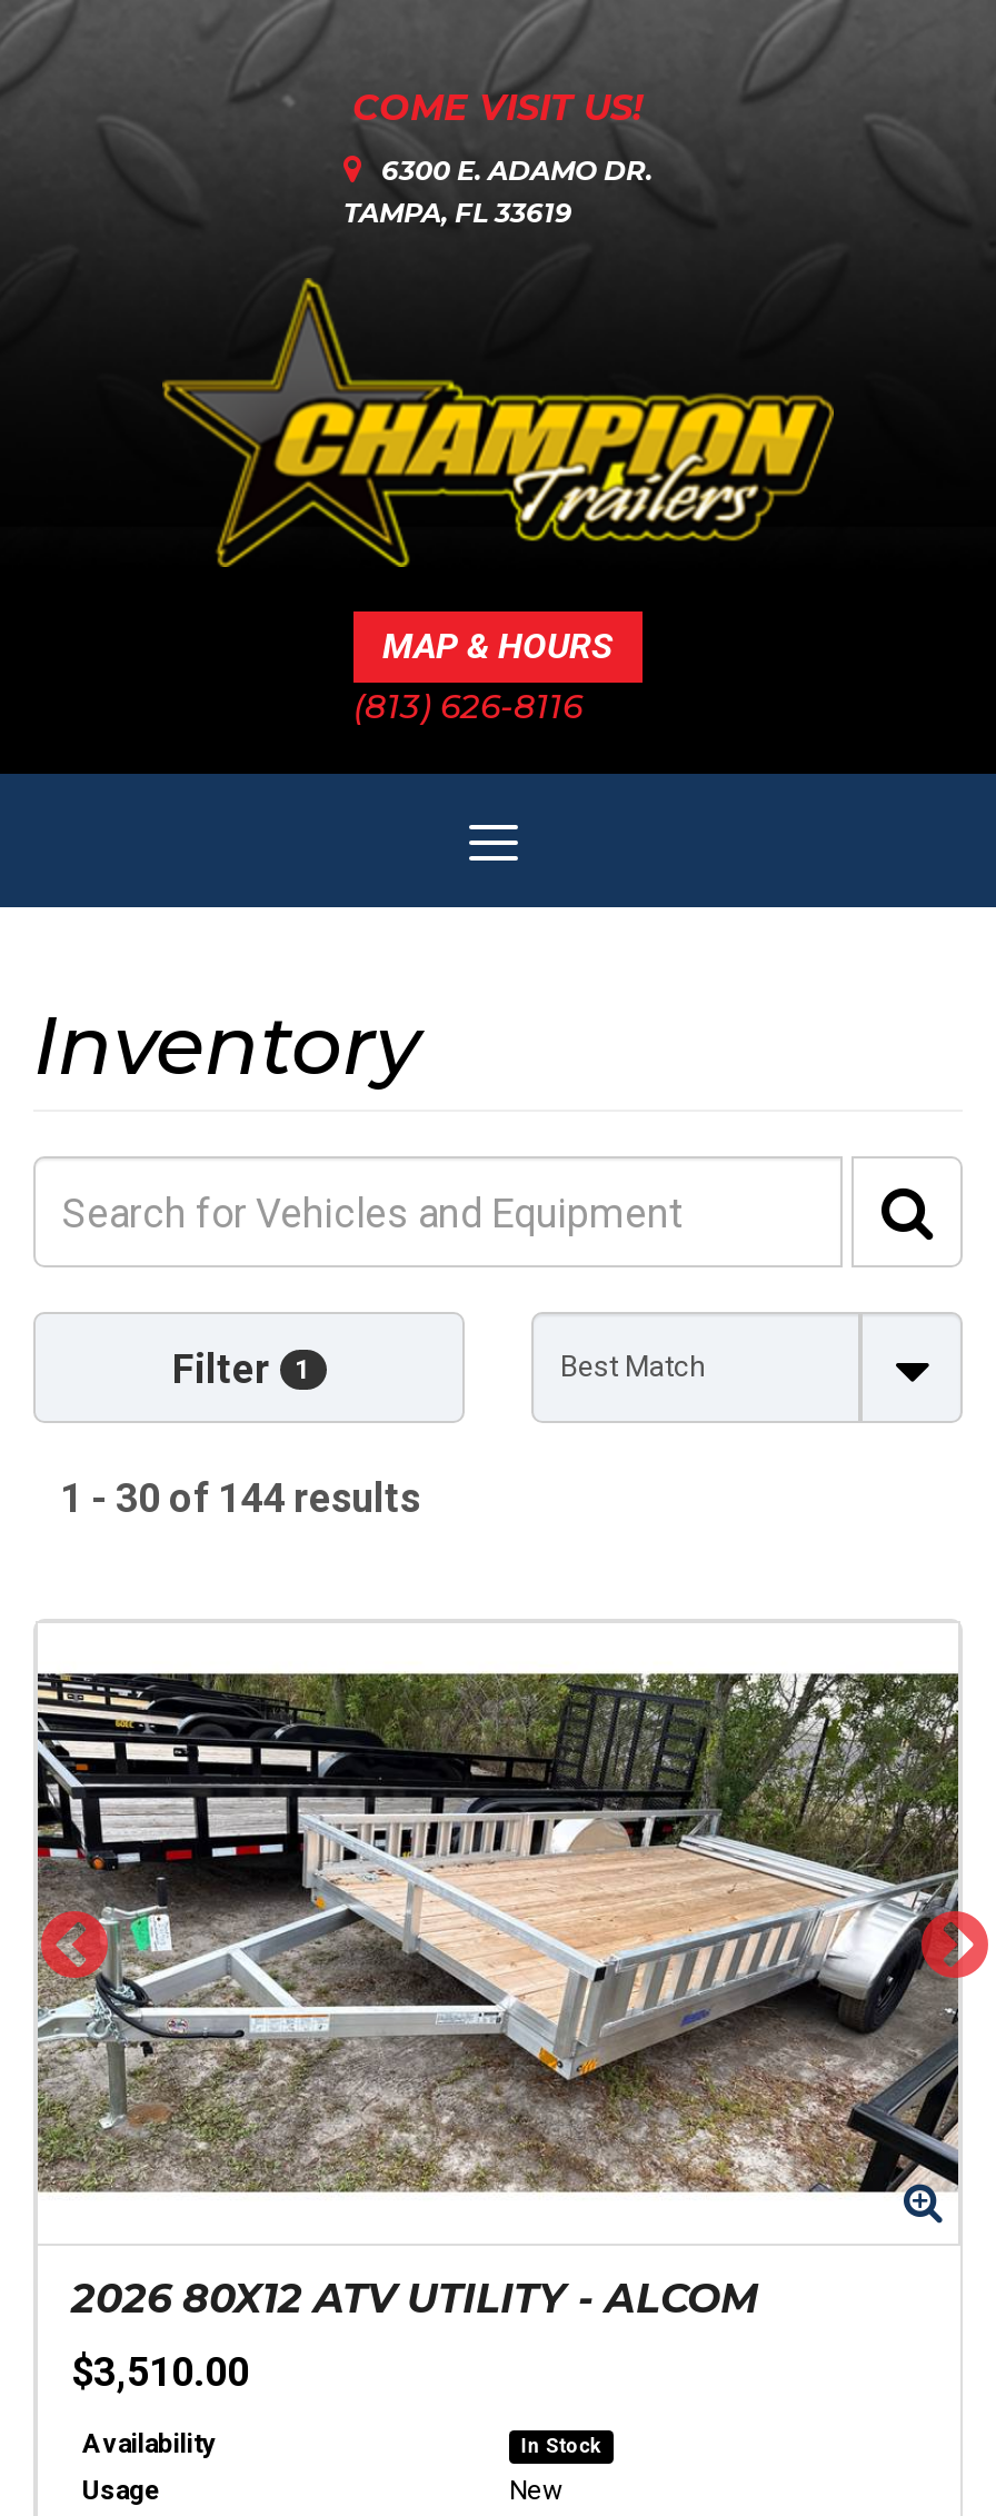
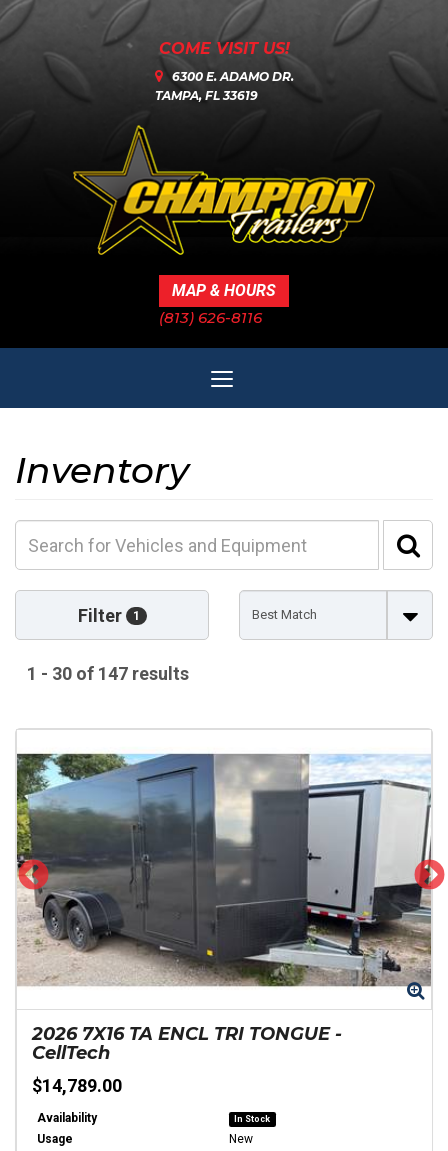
[60,1474,420,1521] 1 - 30 of 144 results -> [27,663,189,684] 1 - 30 of 147 results
[36,1670,960,2323] [image] | 2026 80X12 ATV UTILITY - ALCOM -> [16,752,431,1064] [image] | 2026 7X16 TA ENCL TRI TONGUE - | CellTech
[71,2348,249,2395] $3,510.00 -> [32,1075,122,1096] $14,789.00

